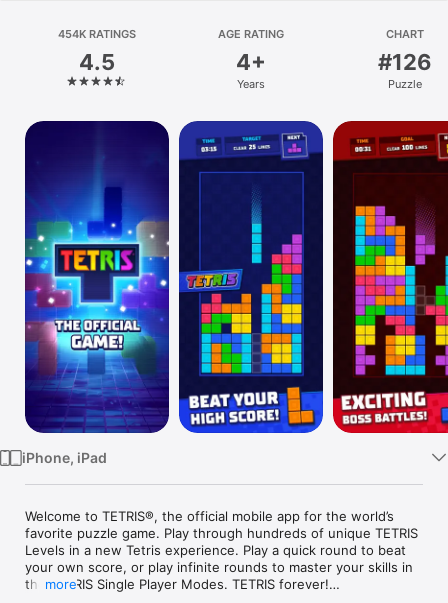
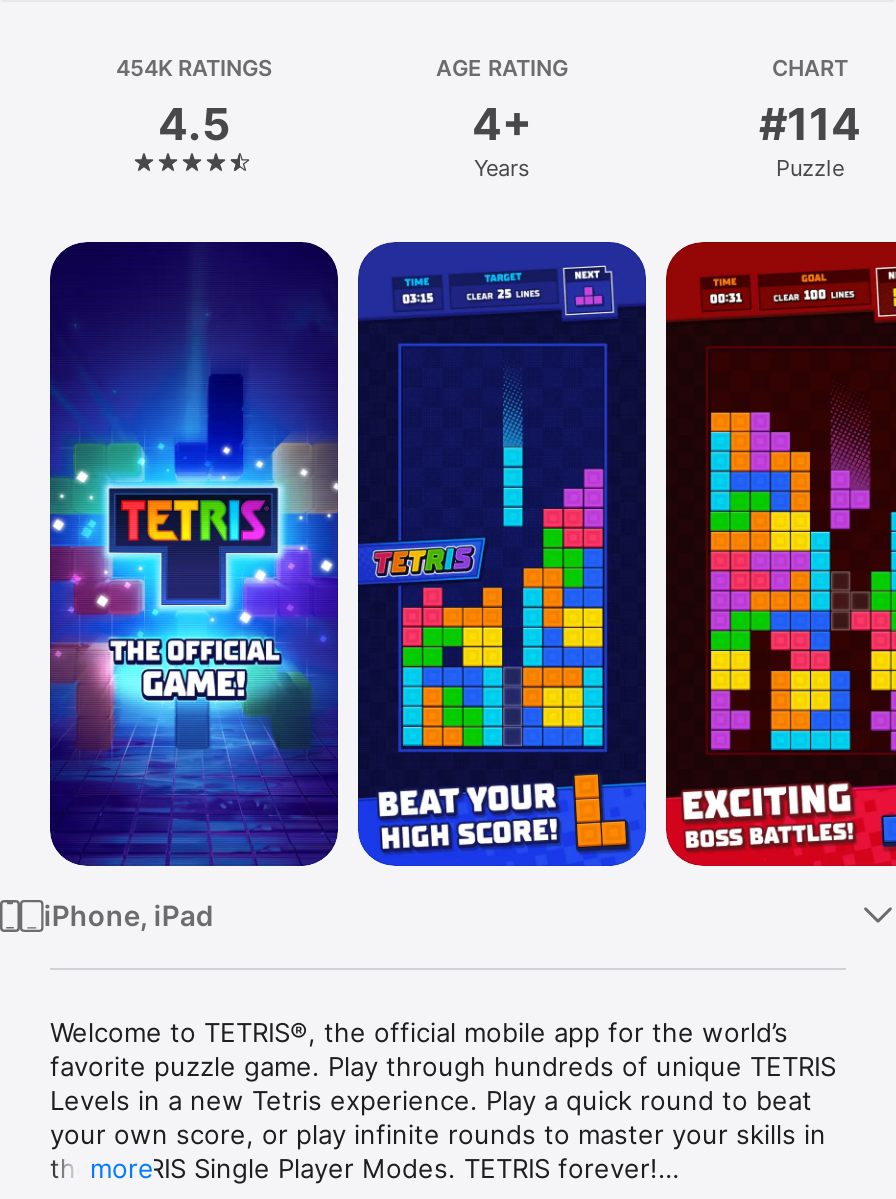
[378,49,432,75] #126 -> [759,98,861,150] #114

